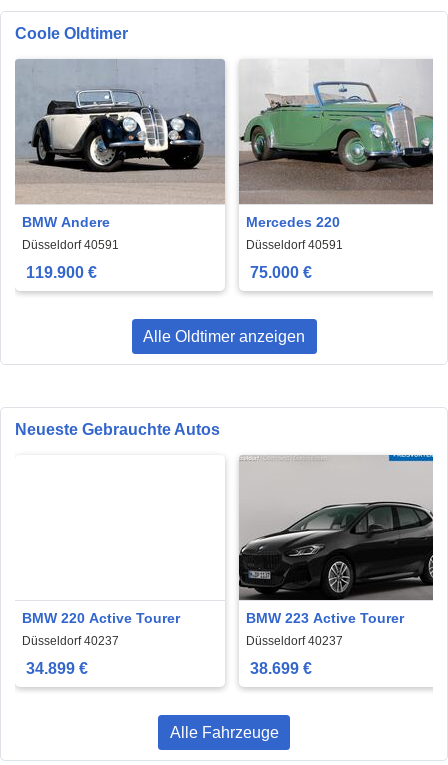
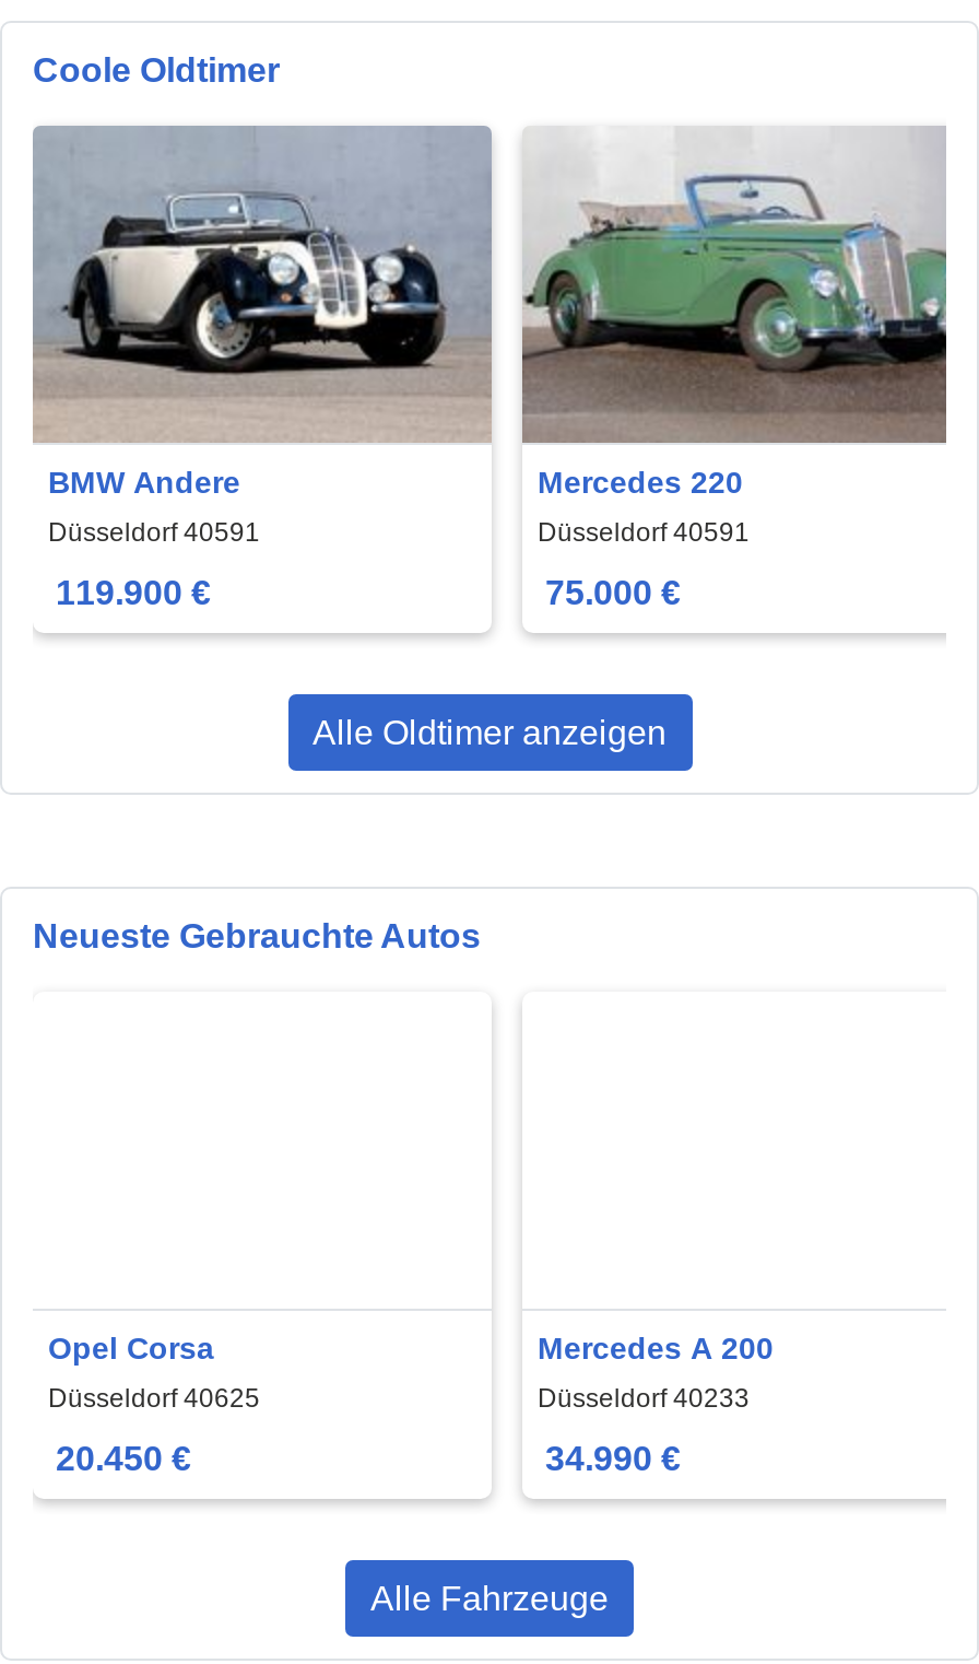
[238,454,434,601] [image] -> none
[22,610,180,626] BMW 220 Active Tourer -> [48,1331,214,1366] Opel Corsa
[246,610,404,626] BMW 223 Active Tourer -> [538,1331,774,1366] Mercedes A 200
[22,634,119,648] Düsseldorf 40237 -> [48,1383,260,1413] Düsseldorf 40625
[246,634,343,648] Düsseldorf 40237 -> [538,1383,750,1413] Düsseldorf 40233
[25,660,87,677] 34.899 € -> [56,1440,191,1477] 20.450 €
[249,660,311,677] 38.699 € -> [545,1440,681,1477] 34.990 €

